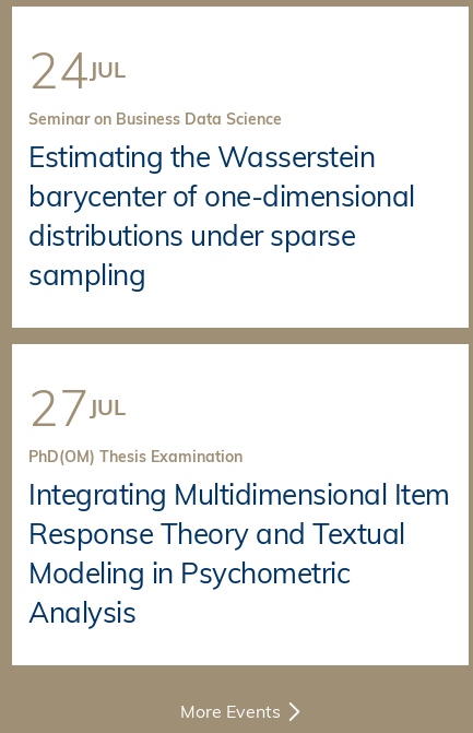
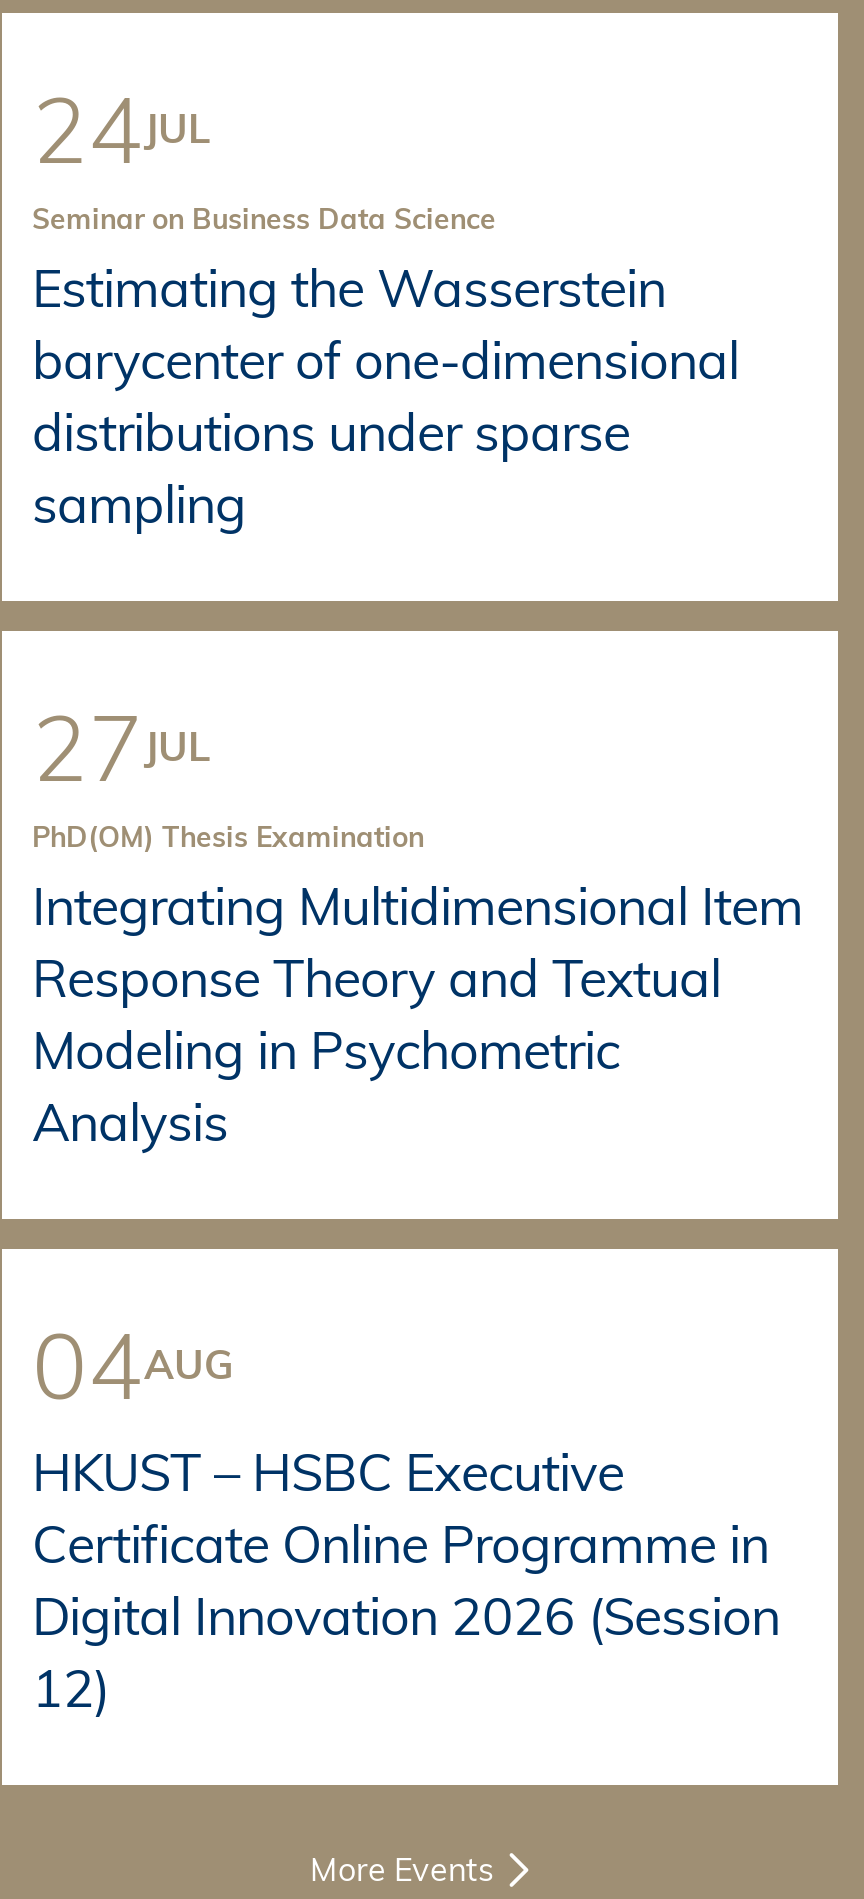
none -> [32,1307,780,1721] 04AUG | HKUST – HSBC Executive | Certificate Online Programme in | Digital Innovation 2026 (Session | 12)

